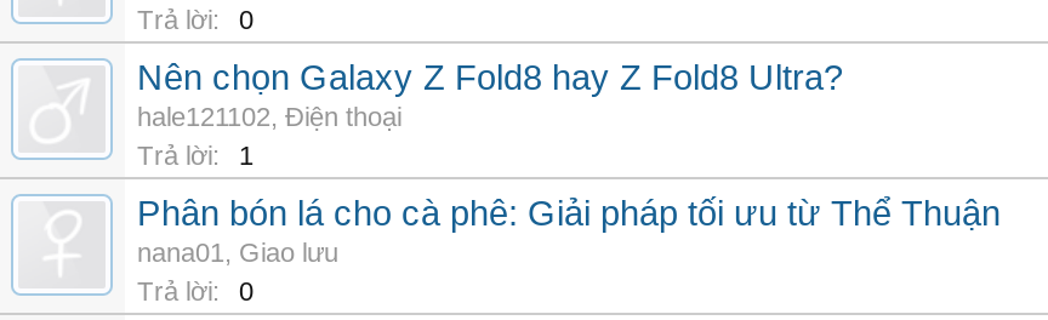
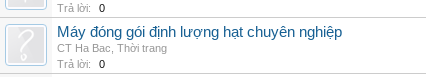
[137,58,1001,267] Nên chọn Galaxy Z Fold8 hay Z Fold8 Ultra? | hale121102, Điện thoại | Trả lời: | 1 | Phân bón lá cho cà phê: Giải pháp tối ưu từ Thể Thuận | nana01, Giao lưu -> [57,24,342,54] Máy đóng gói định lượng hạt chuyên nghiệp | CT Ha Bac, Thời trang

